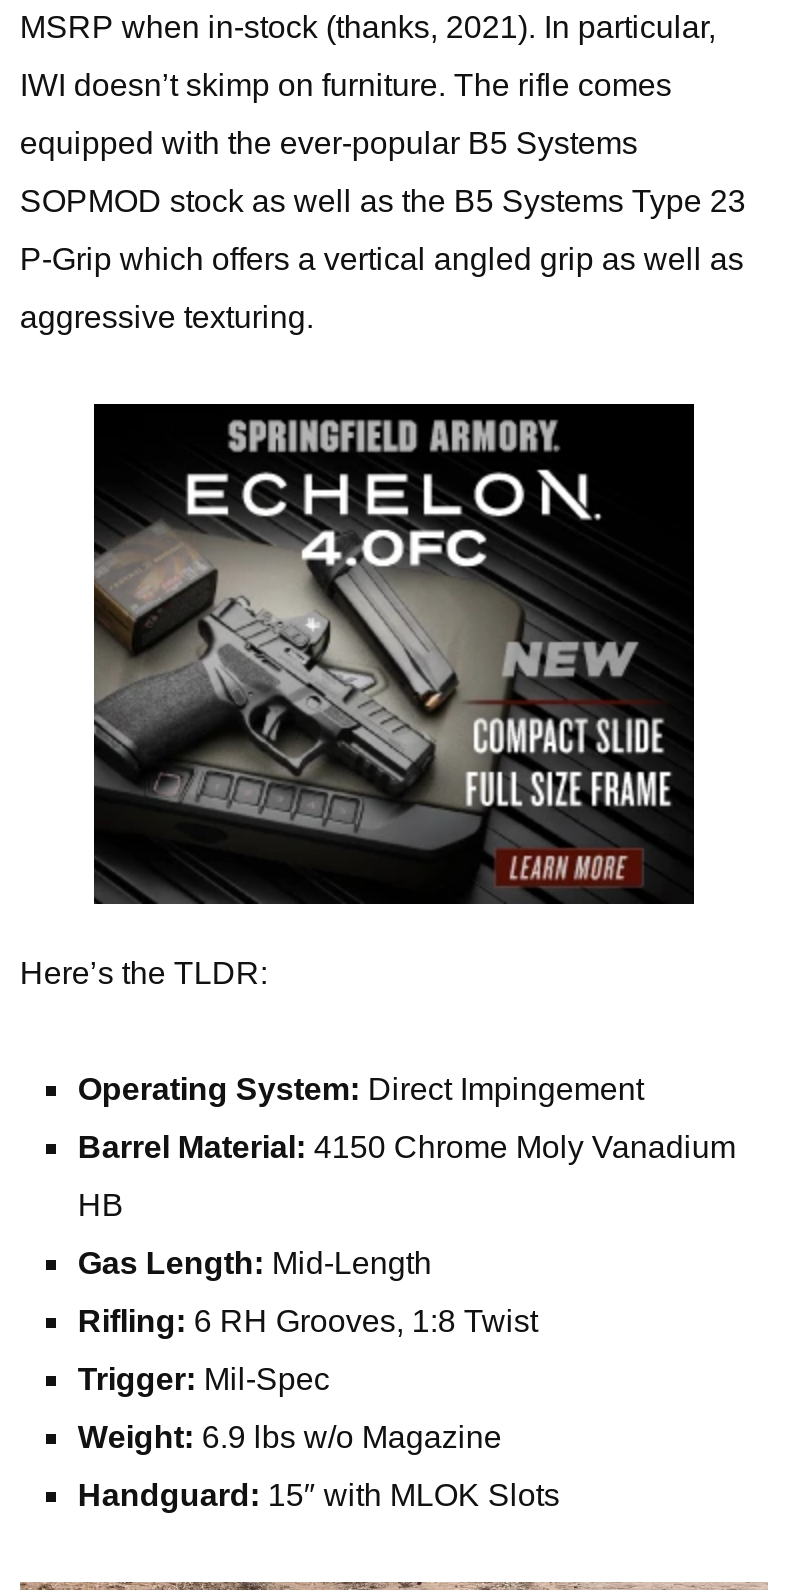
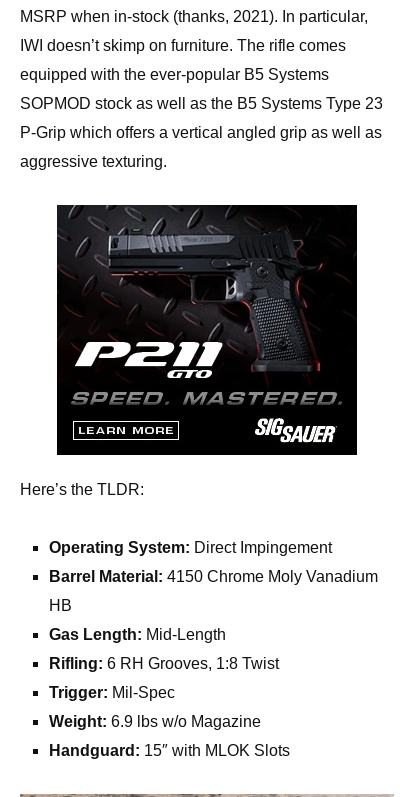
[92,404,674,904] [image] -> [56,205,345,455] [image]

